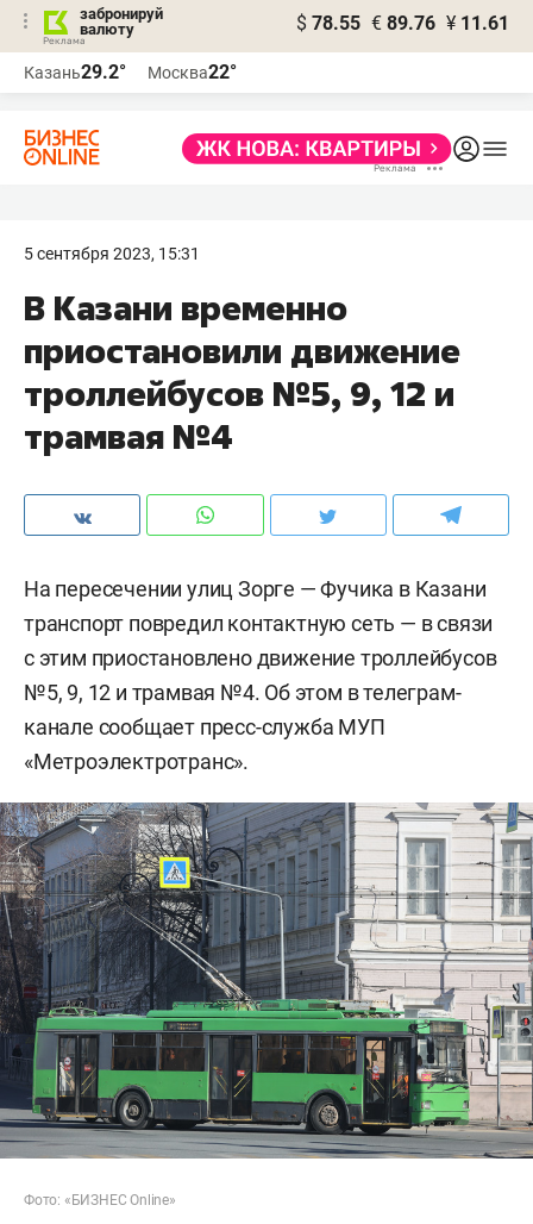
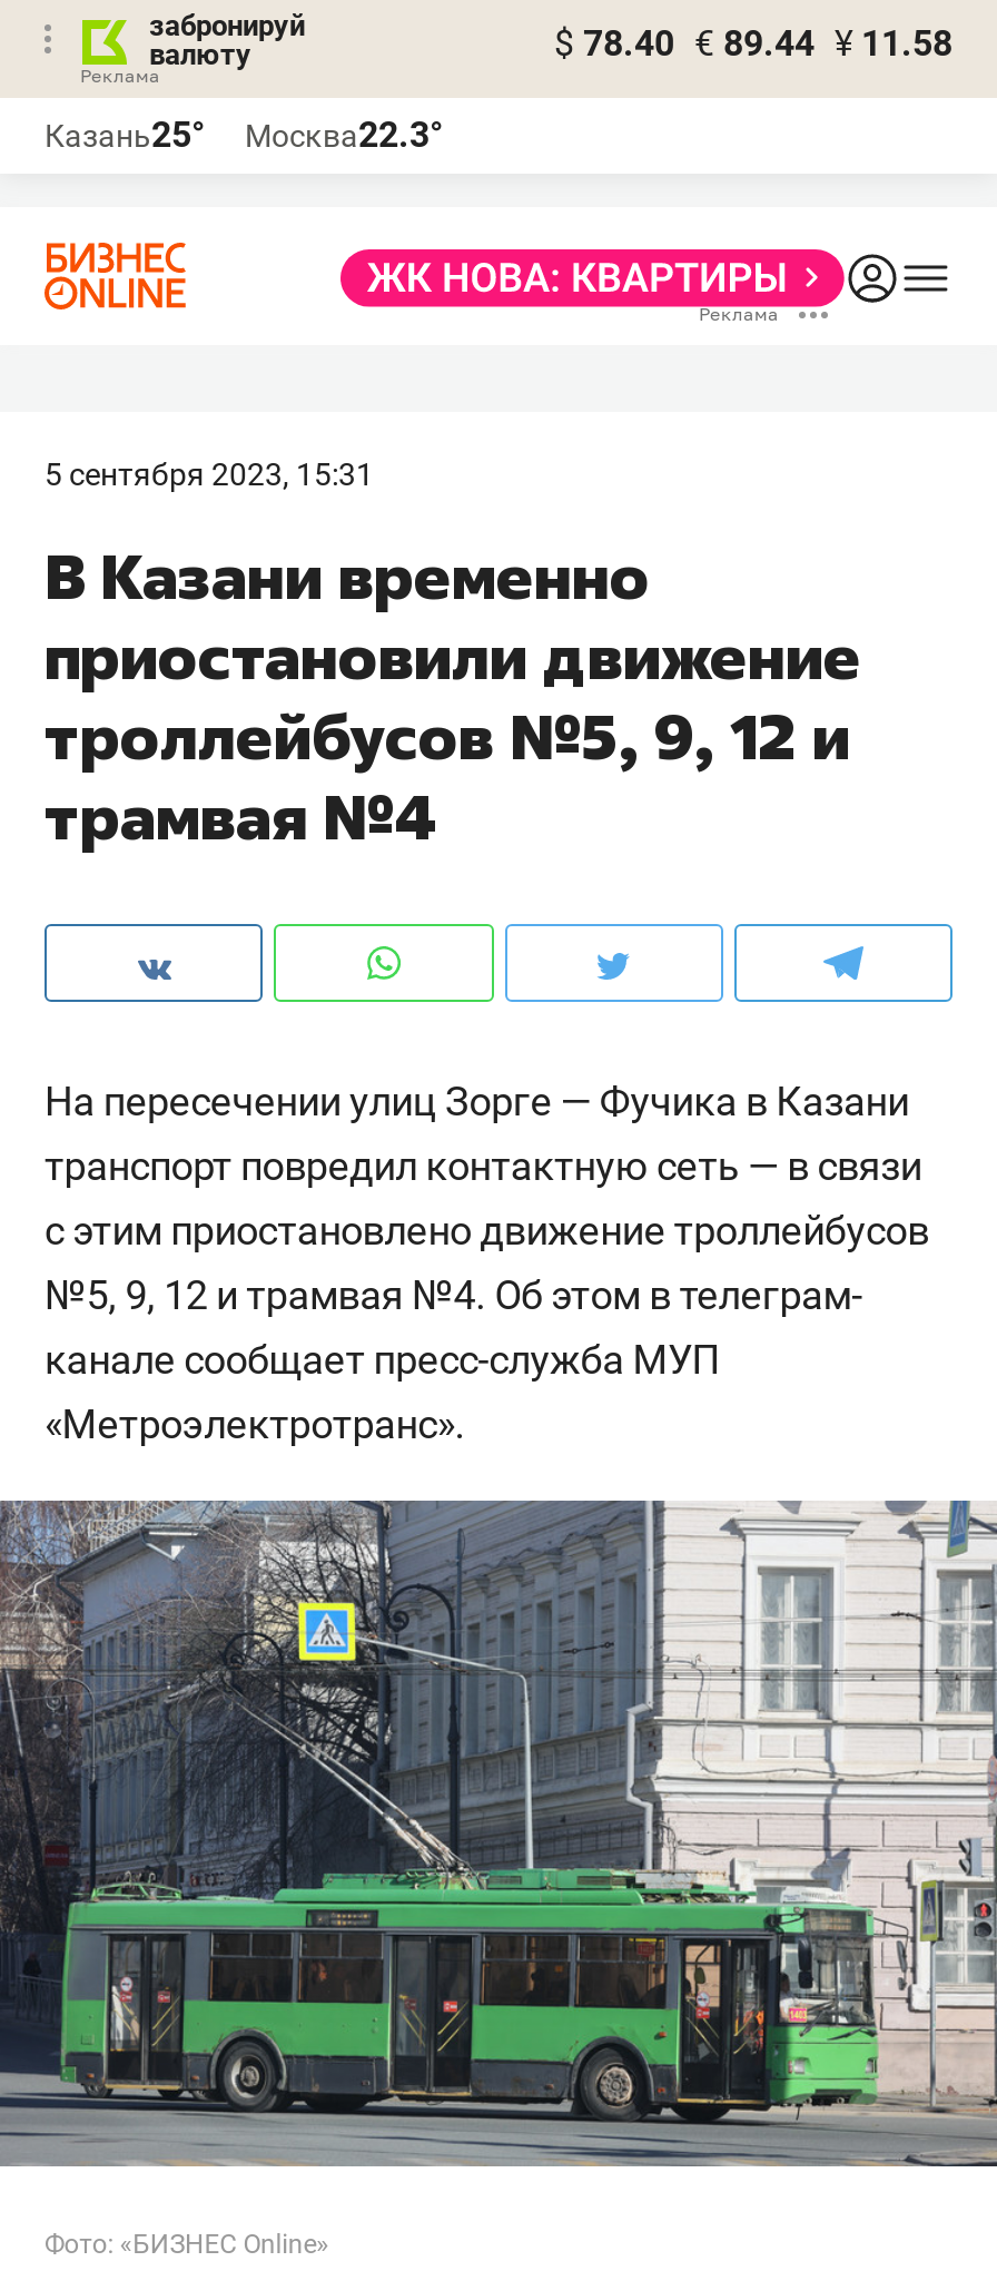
[296,12,509,35] $ 78.55 € 89.76 ¥ 11.61 -> [554,22,952,65] $ 78.40 € 89.44 ¥ 11.58
[24,61,126,83] Казань29.2° -> [45,114,205,156] Казань25°
[148,61,237,83] Москва22° -> [245,114,443,156] Москва22.3°

